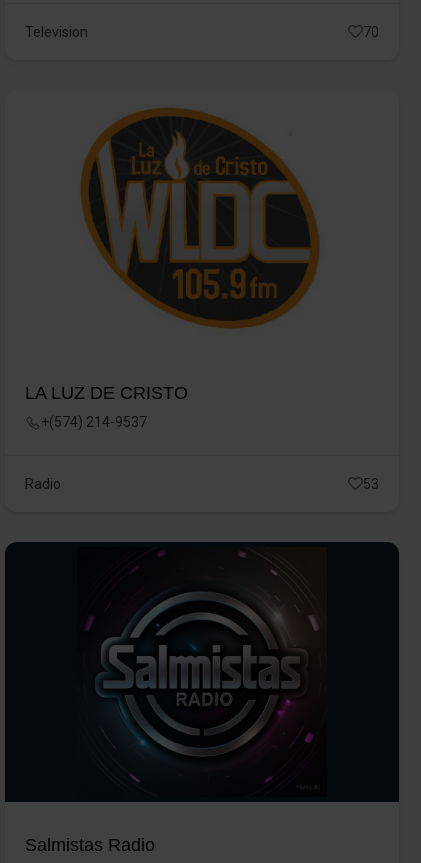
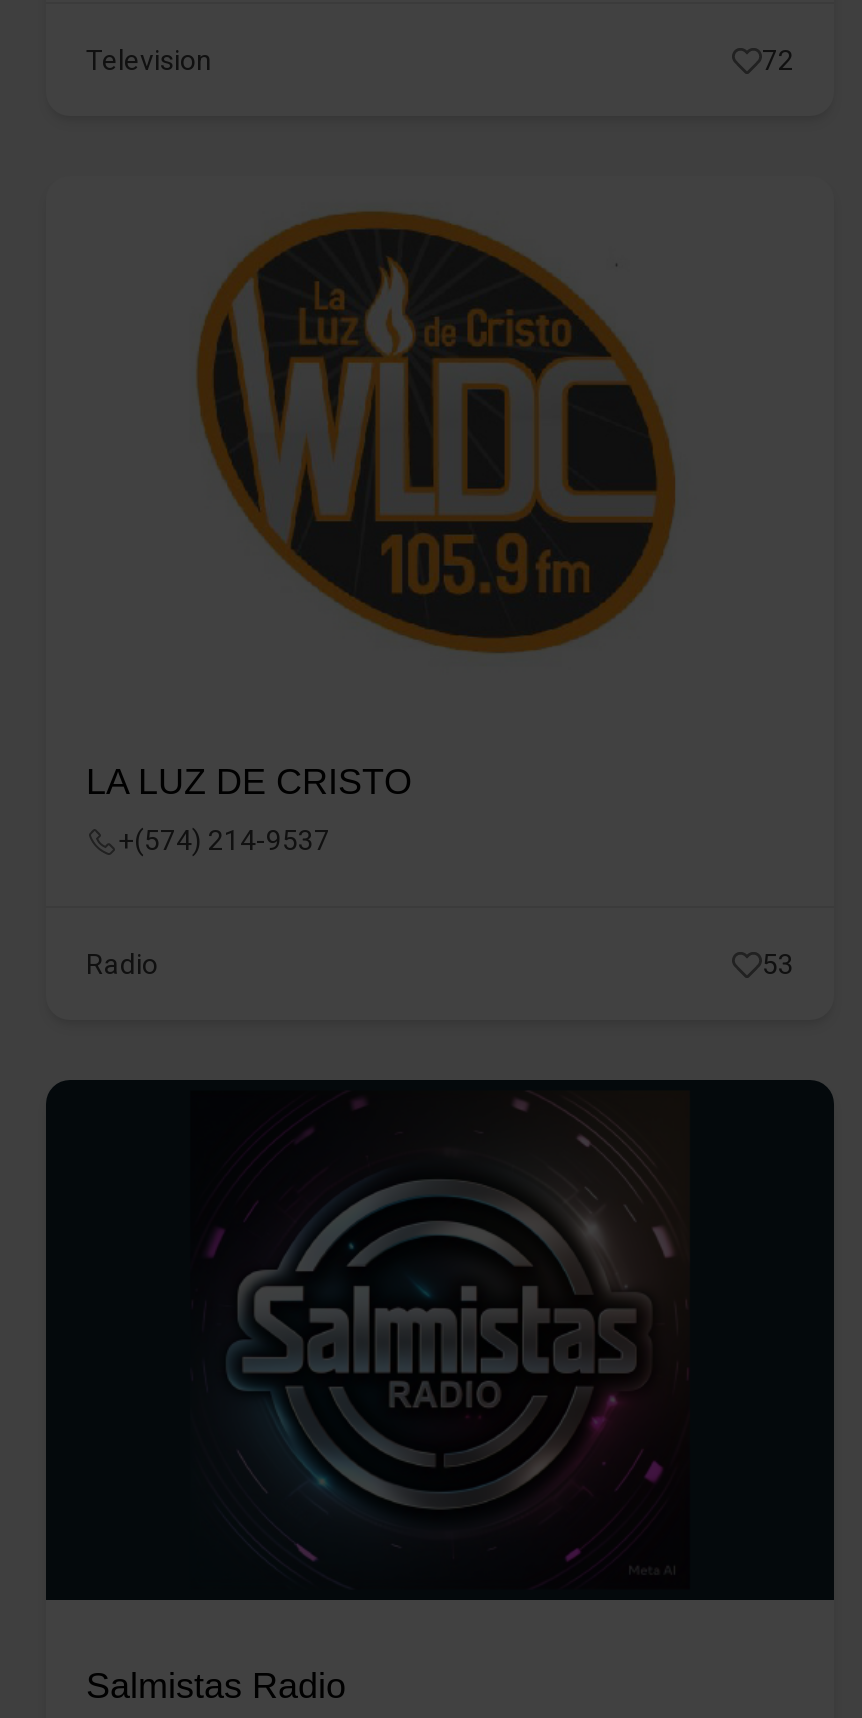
[363,24,379,40] 70 -> [762,45,794,77] 72

